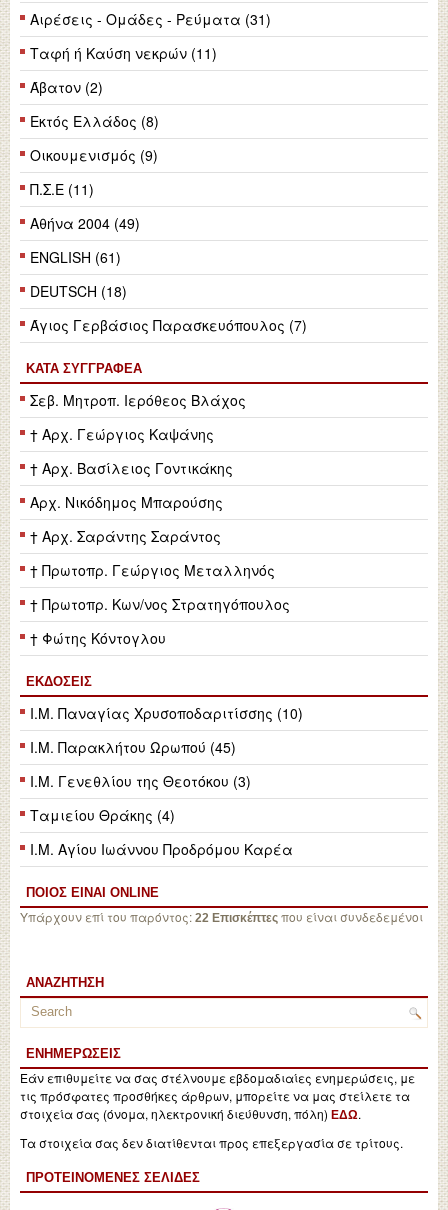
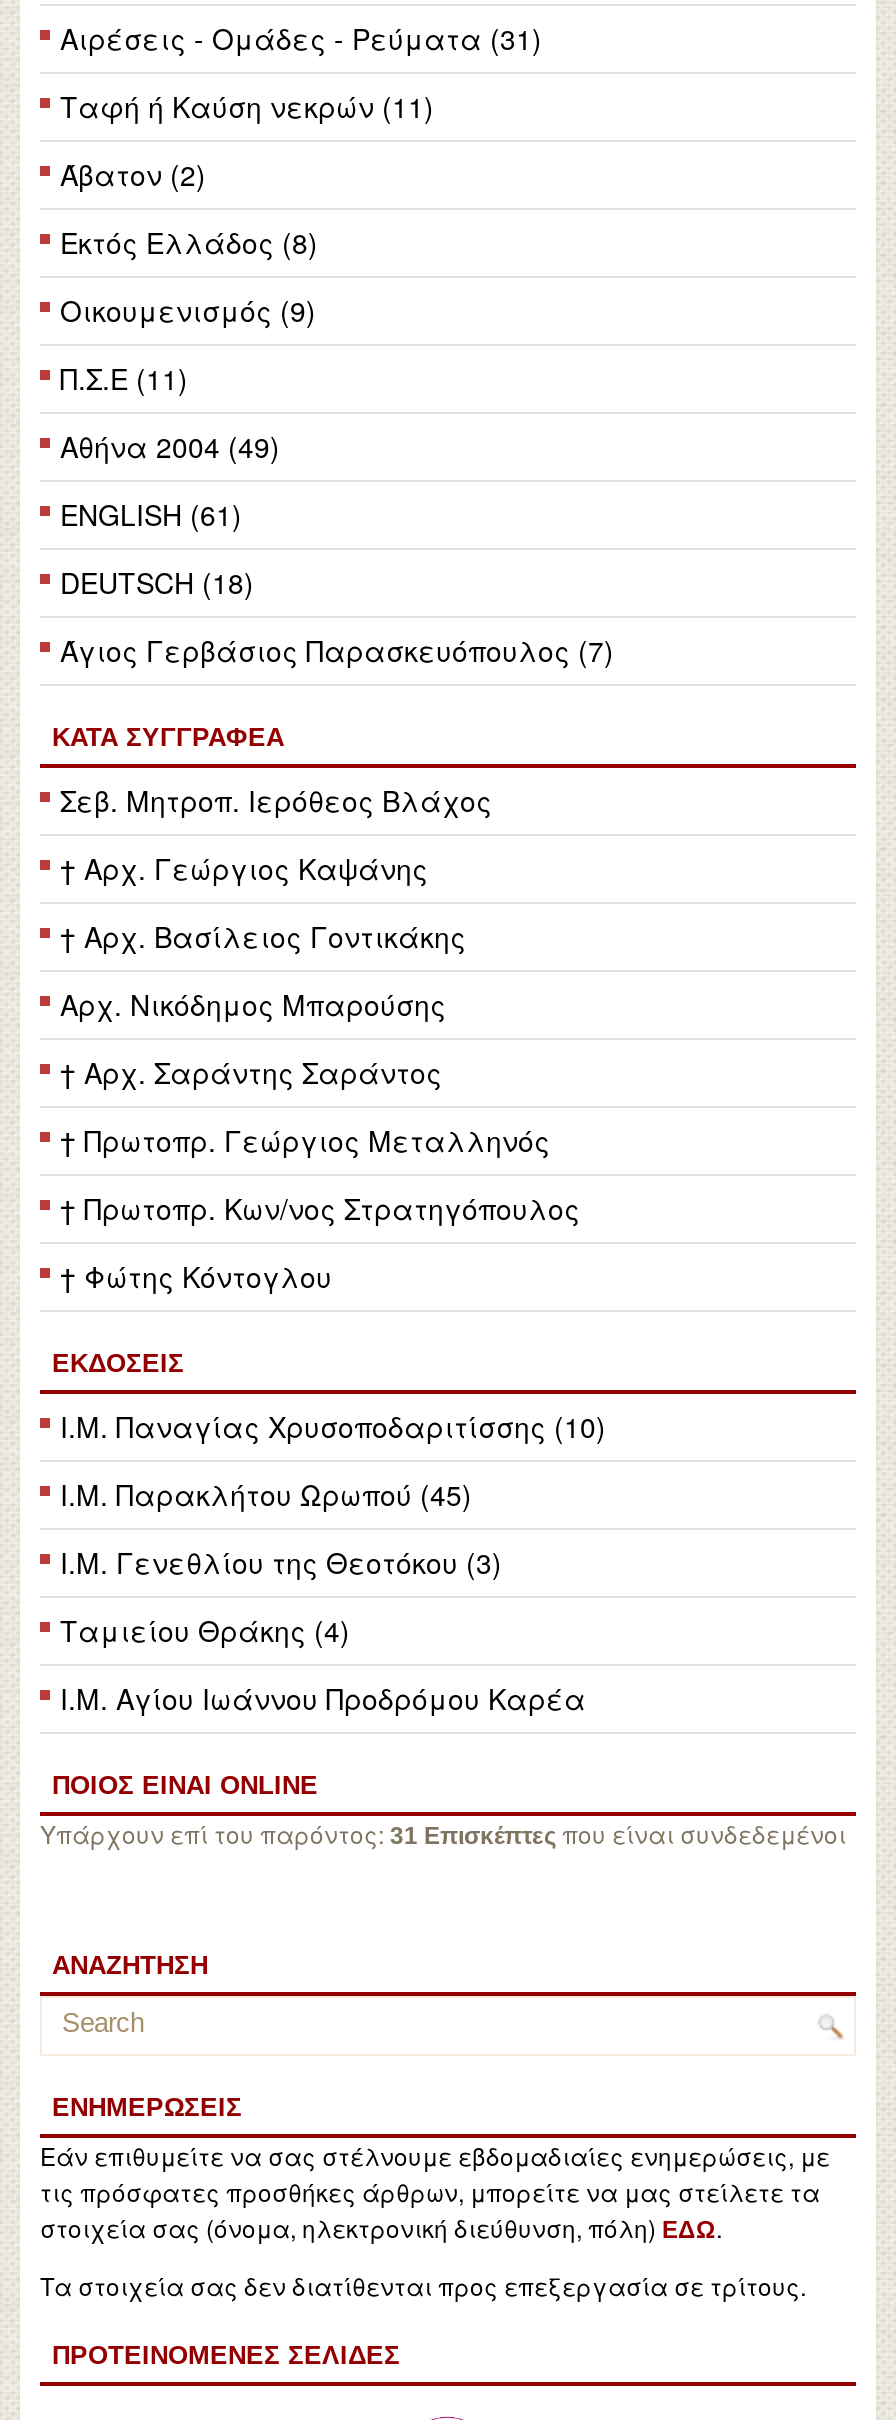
[20,908,423,925] Υπάρχουν επί του παρόντος:22 Επισκέπτεςπου είναι συνδεδεμένοι -> [40,1816,846,1850] Υπάρχουν επί του παρόντος:31 Επισκέπτεςπου είναι συνδεδεμένοι

